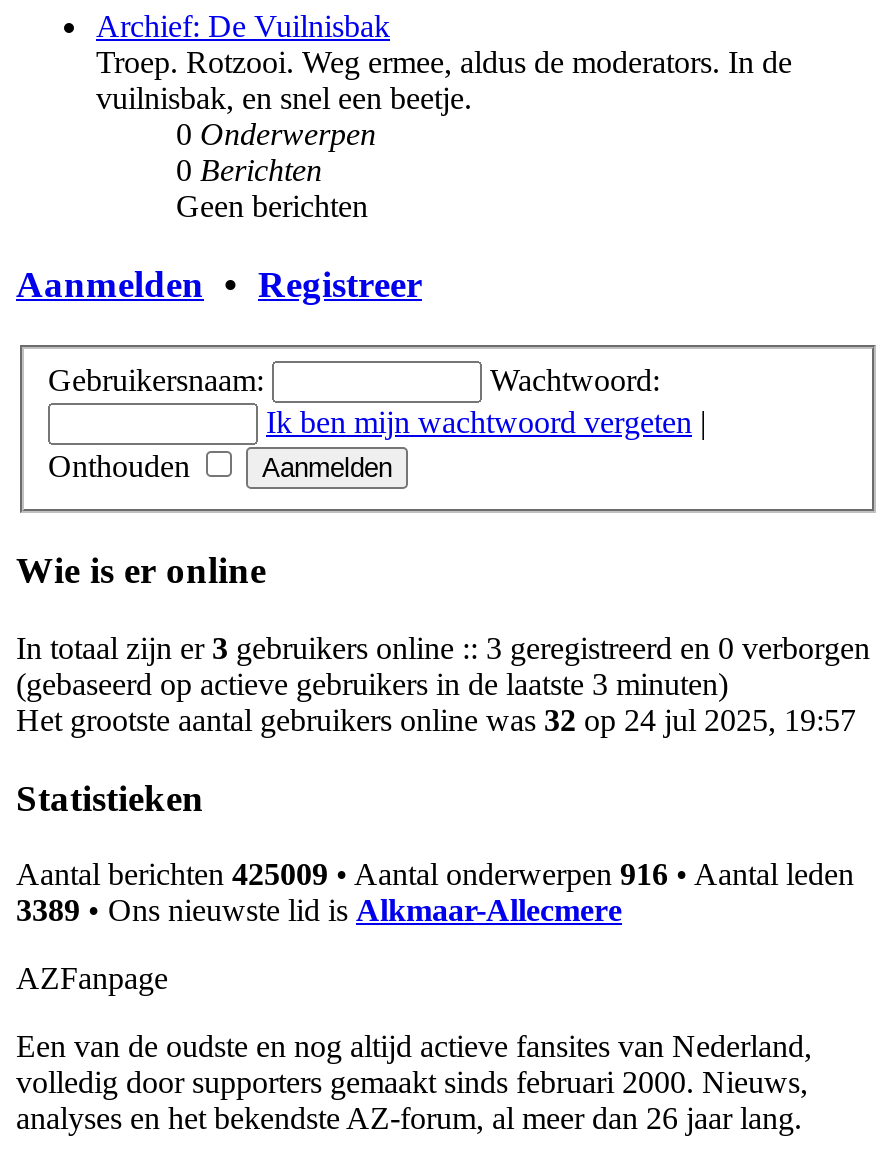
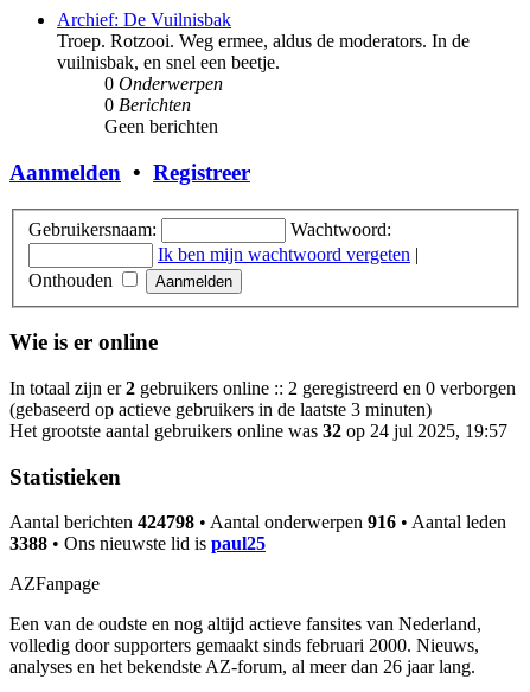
[16,631,870,665] In totaal zijn er 3 gebruikers online :: 3 geregistreerd en 0 verborgen -> [9,378,516,398] In totaal zijn er 2 gebruikers online :: 2 geregistreerd en 0 verborgen
[16,858,854,892] Aantal berichten 425009 • Aantal onderwerpen 916 • Aantal leden -> [9,512,506,533] Aantal berichten 424798 • Aantal onderwerpen 916 • Aantal leden
[16,894,622,928] 3389 • Ons nieuwste lid is Alkmaar-Allecmere -> [9,534,266,554] 3388 • Ons nieuwste lid is paul25

